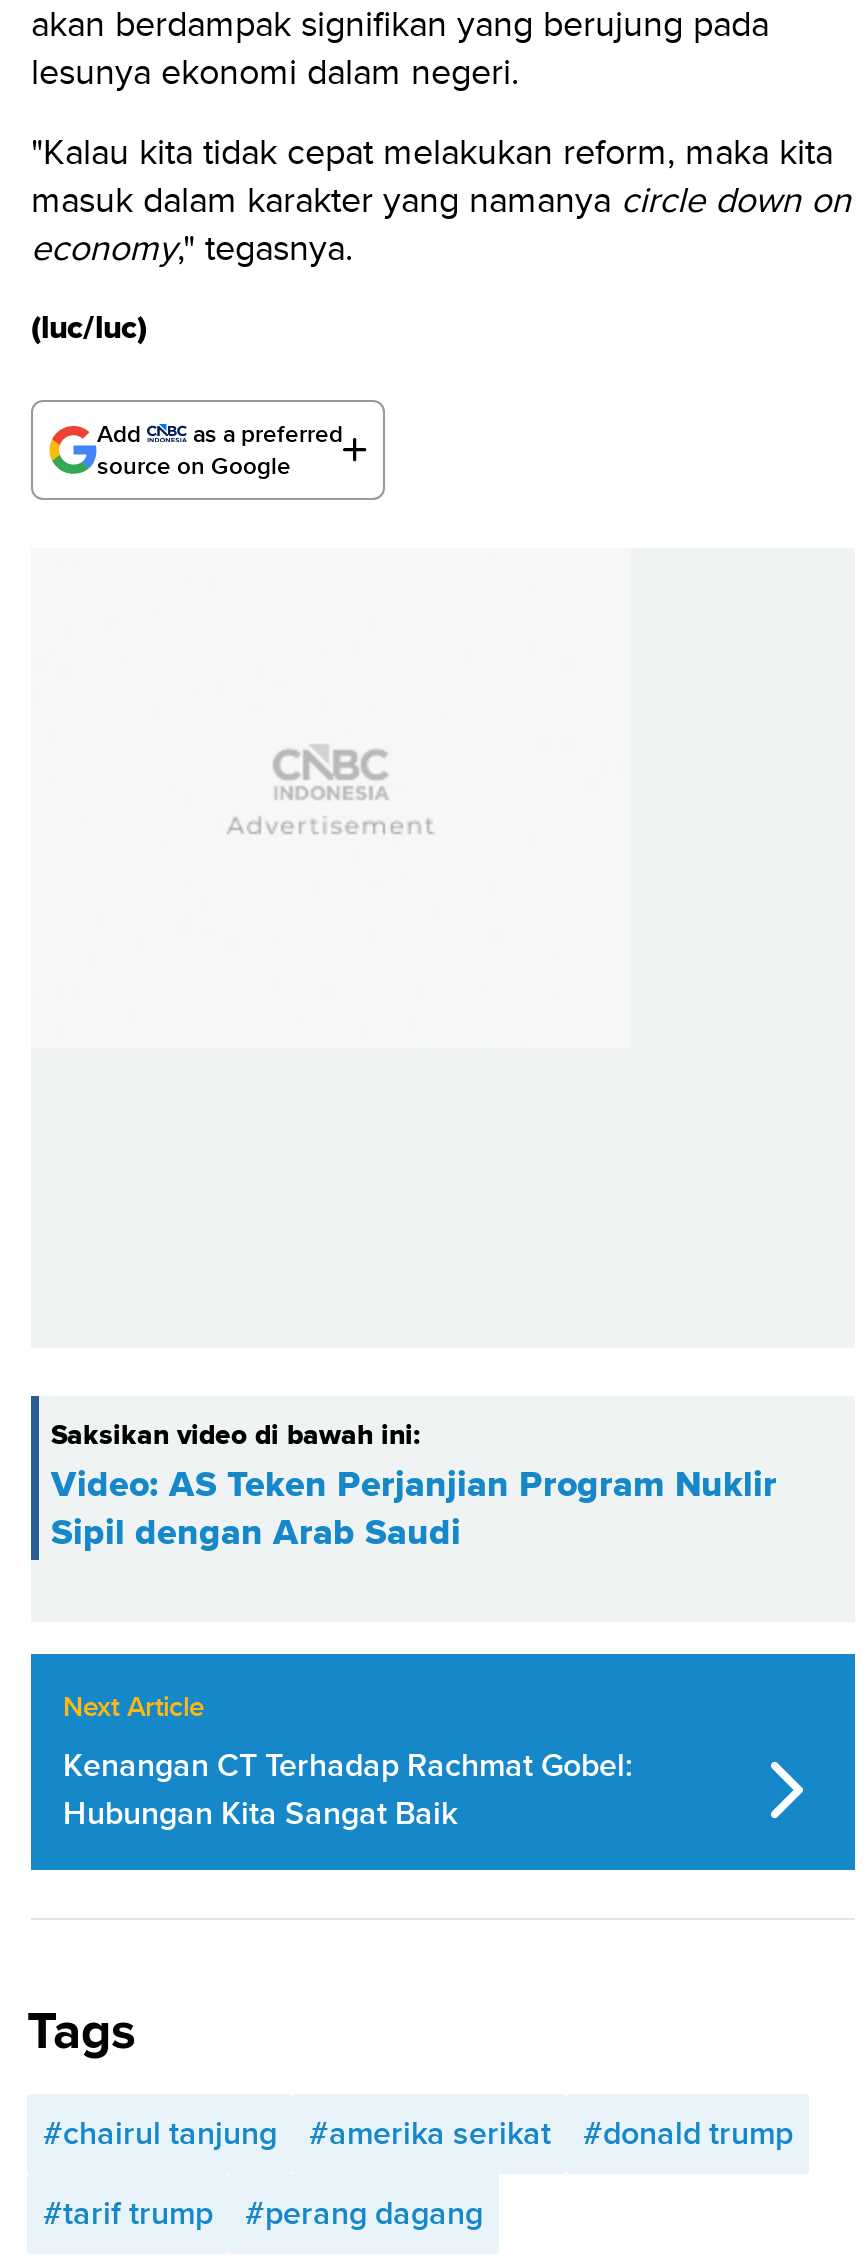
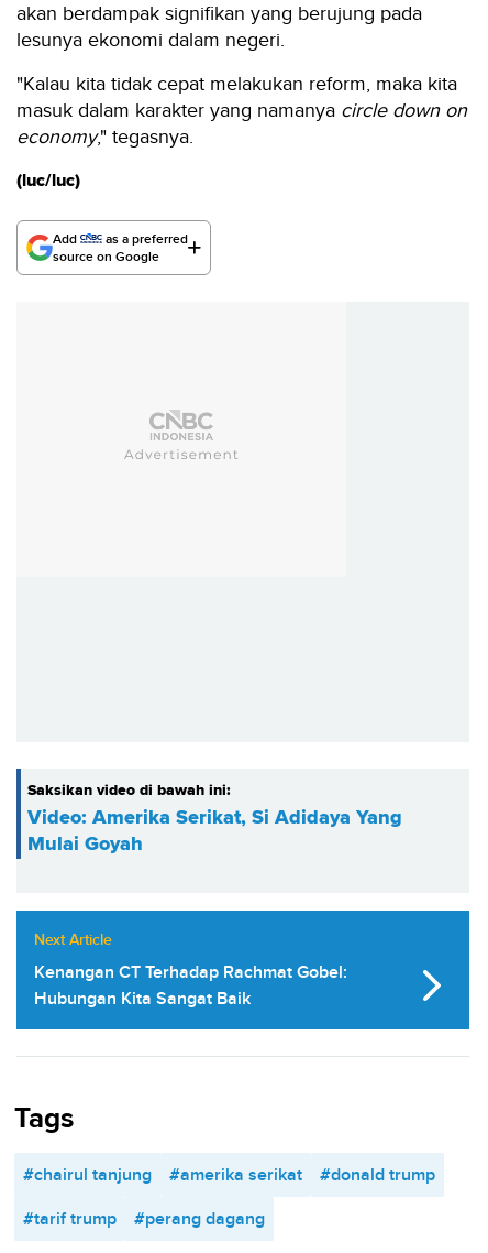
[51,1458,777,1558] Video: AS Teken Perjanjian Program Nuklir | Sipil dengan Arab Saudi -> [27,803,402,858] Video: Amerika Serikat, Si Adidaya Yang | Mulai Goyah

